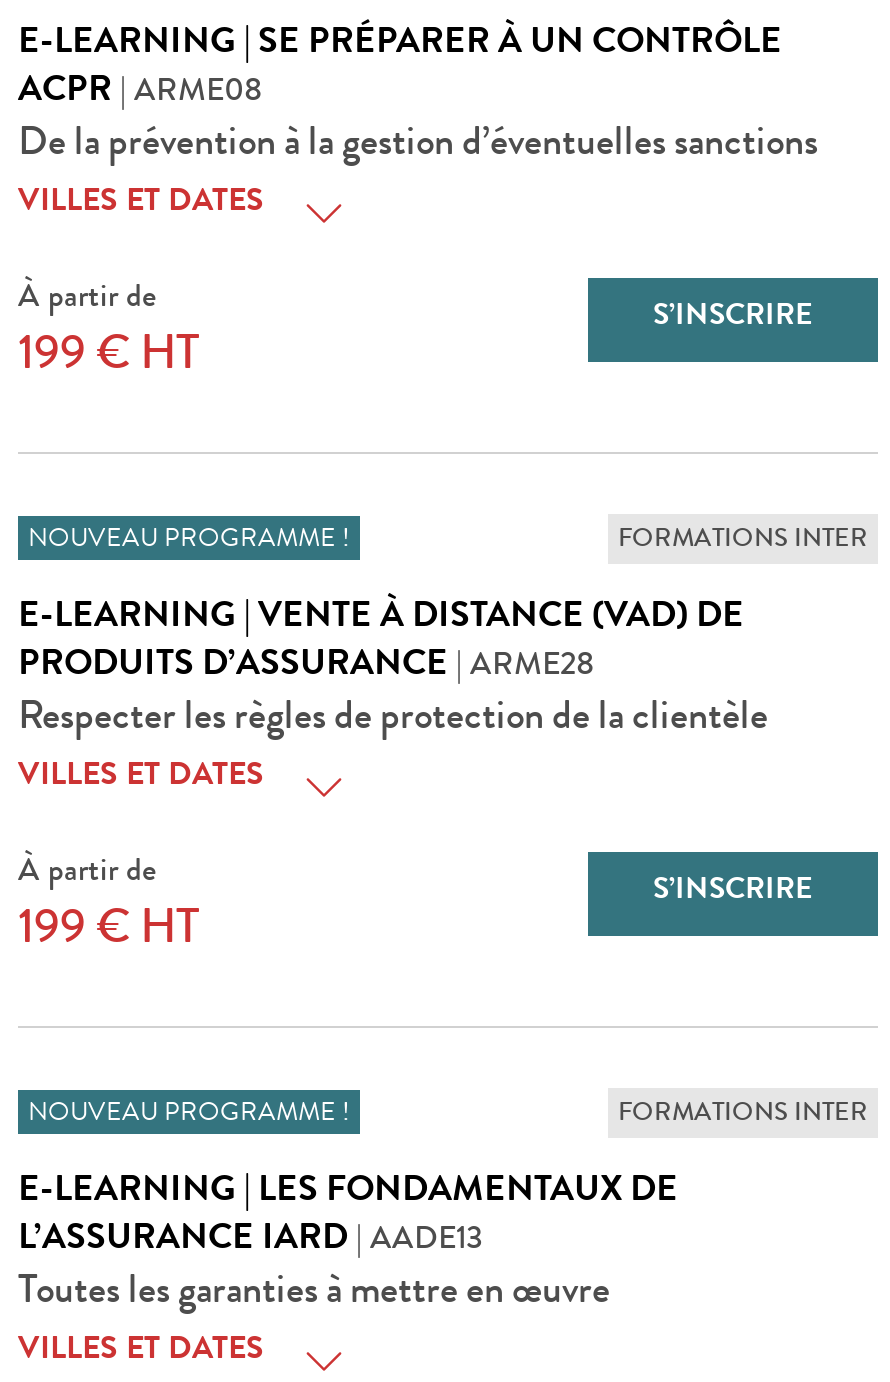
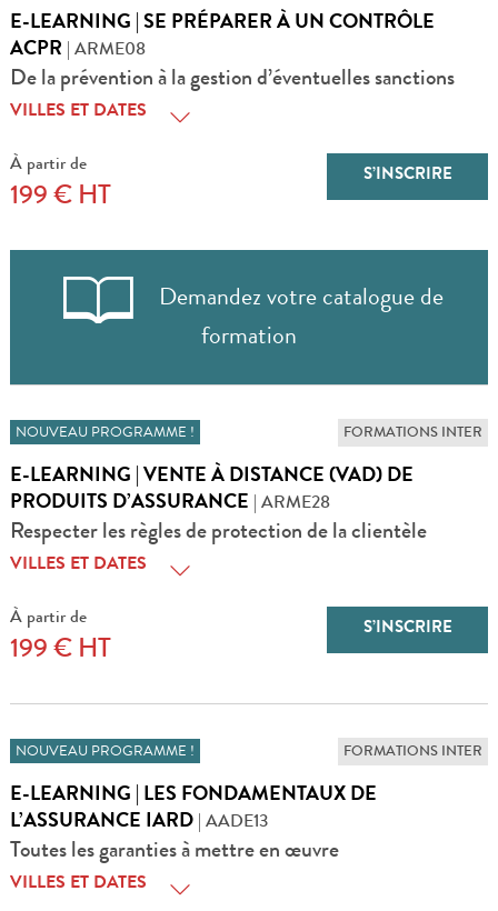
none -> [9,249,489,386] [image] | Demandez votre catalogue de | formation

